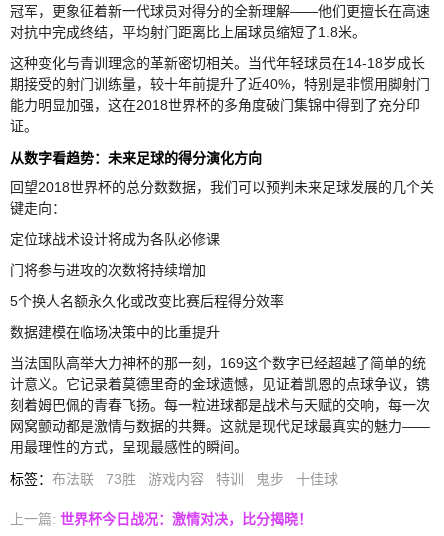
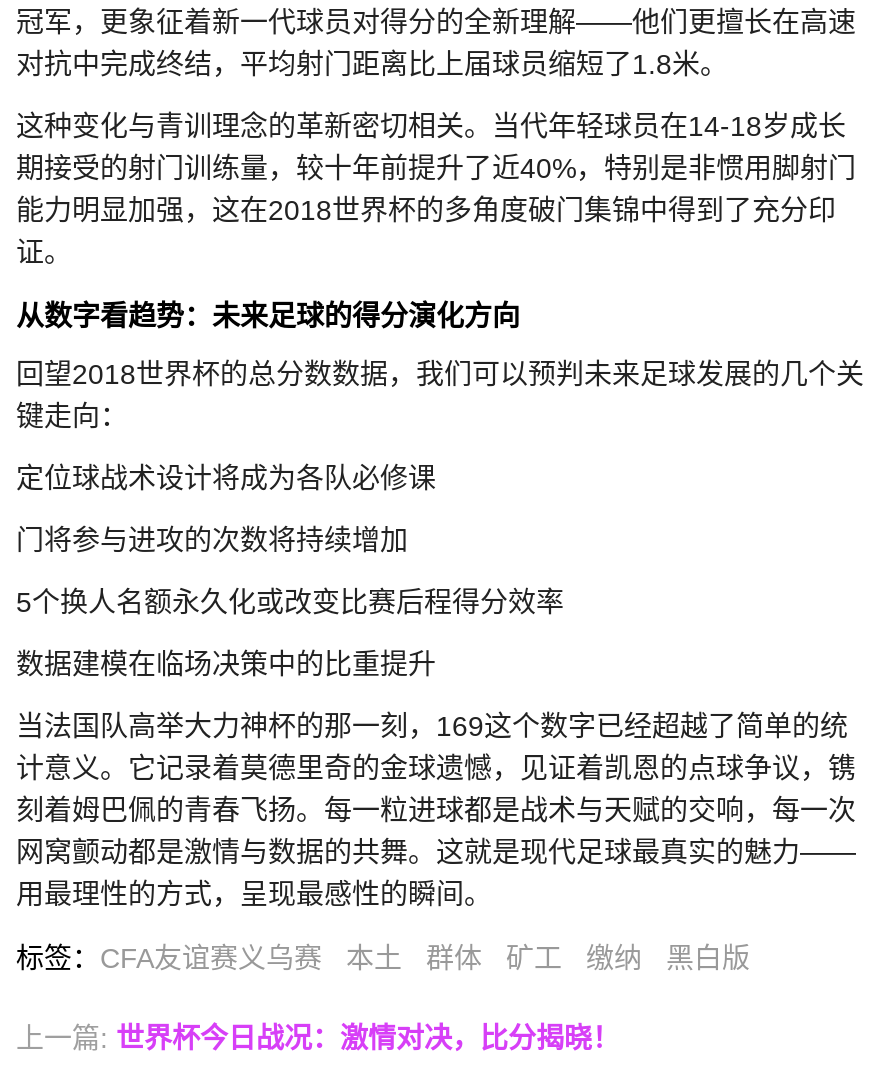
[10,471,338,487] 标签：布法联 | 73胜 | 游戏内容 | 特训 | 鬼步 | 十佳球 -> [16,942,750,974] 标签：CFA友谊赛义乌赛 | 本土 | 群体 | 矿工 | 缴纳 | 黑白版

